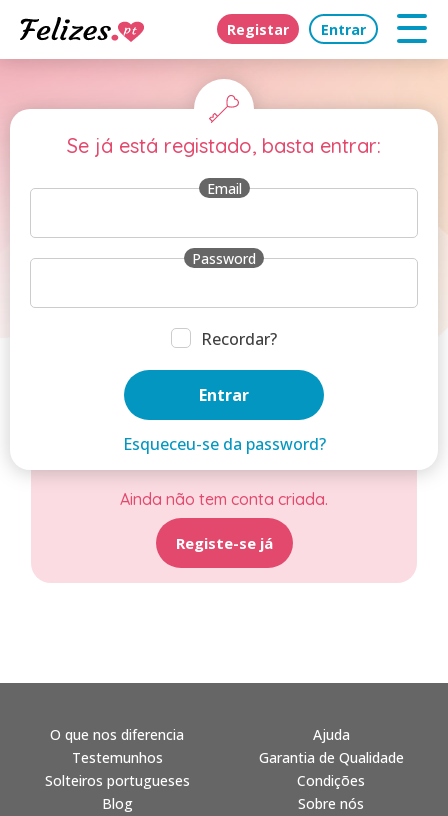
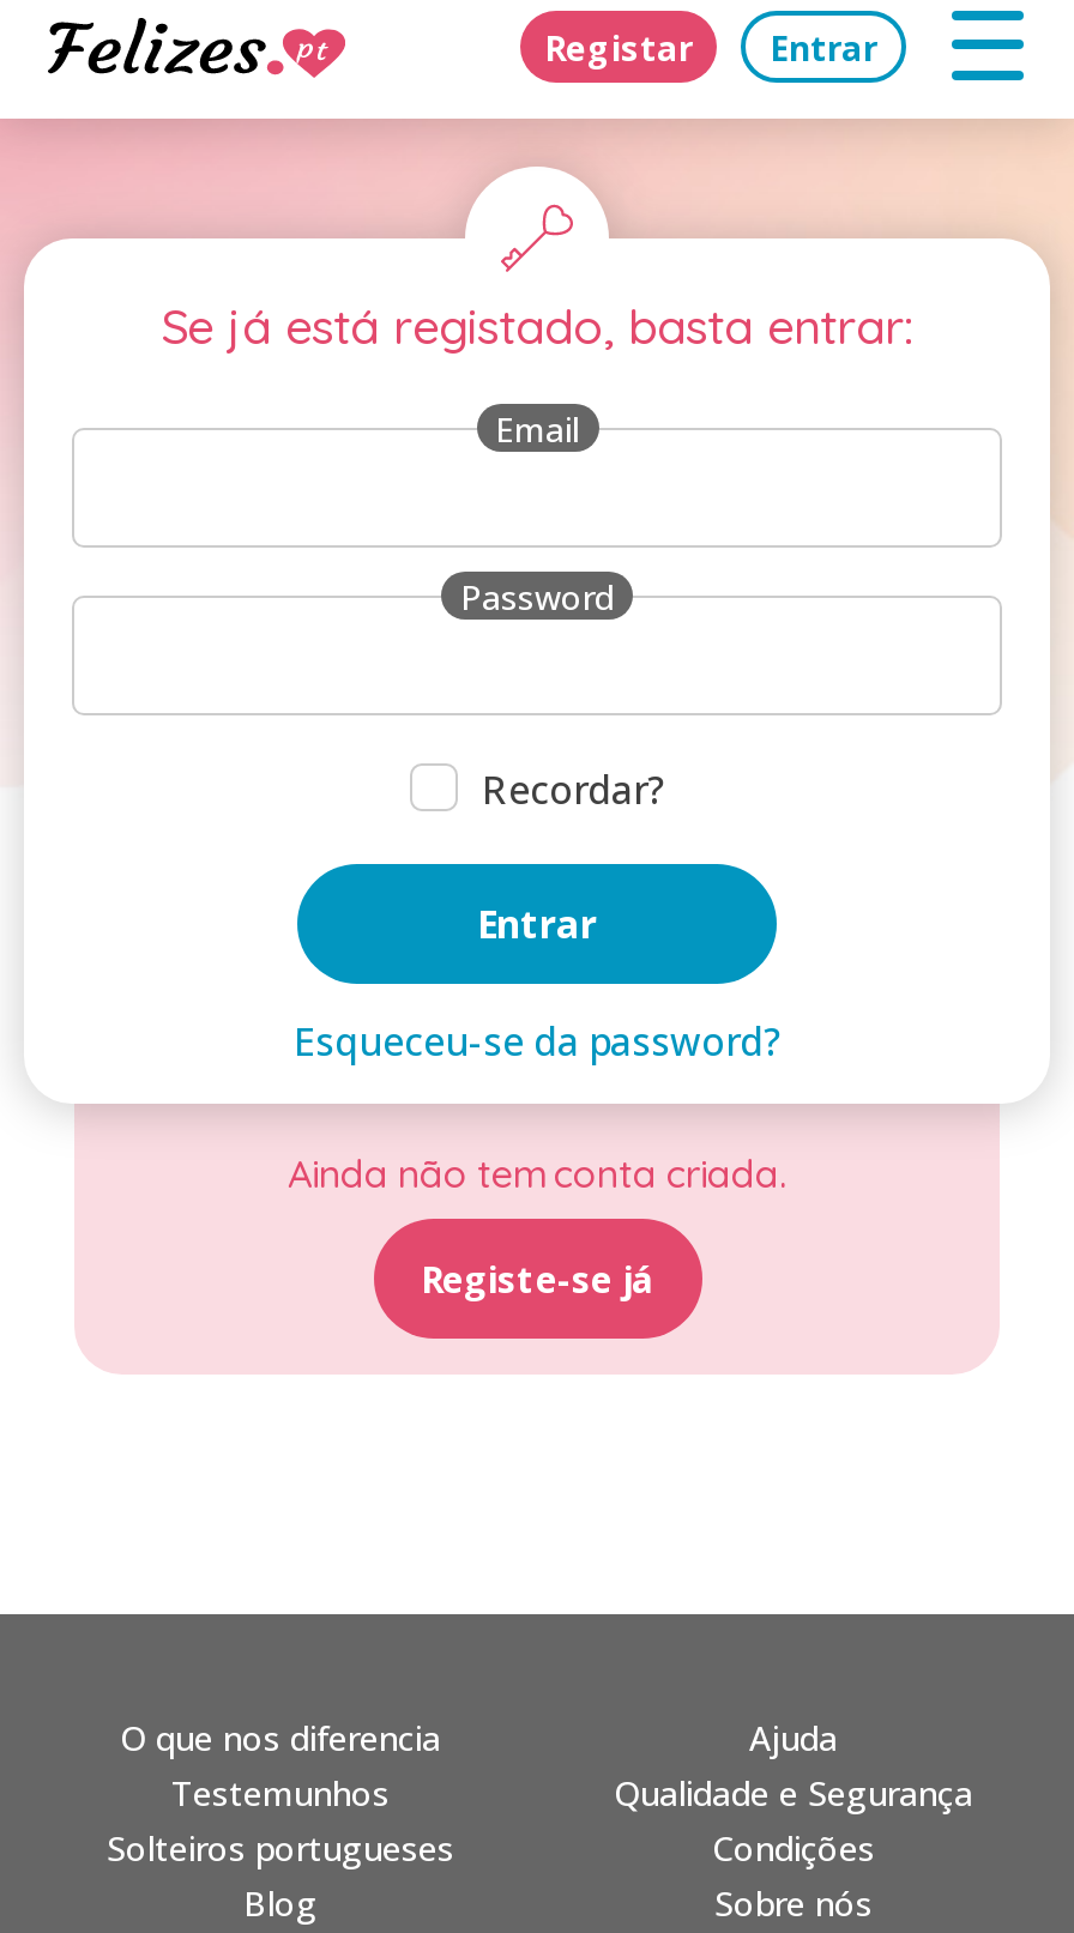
[258,748,403,767] Garantia de Qualidade -> [614,1770,973,1816] Qualidade e Segurança

